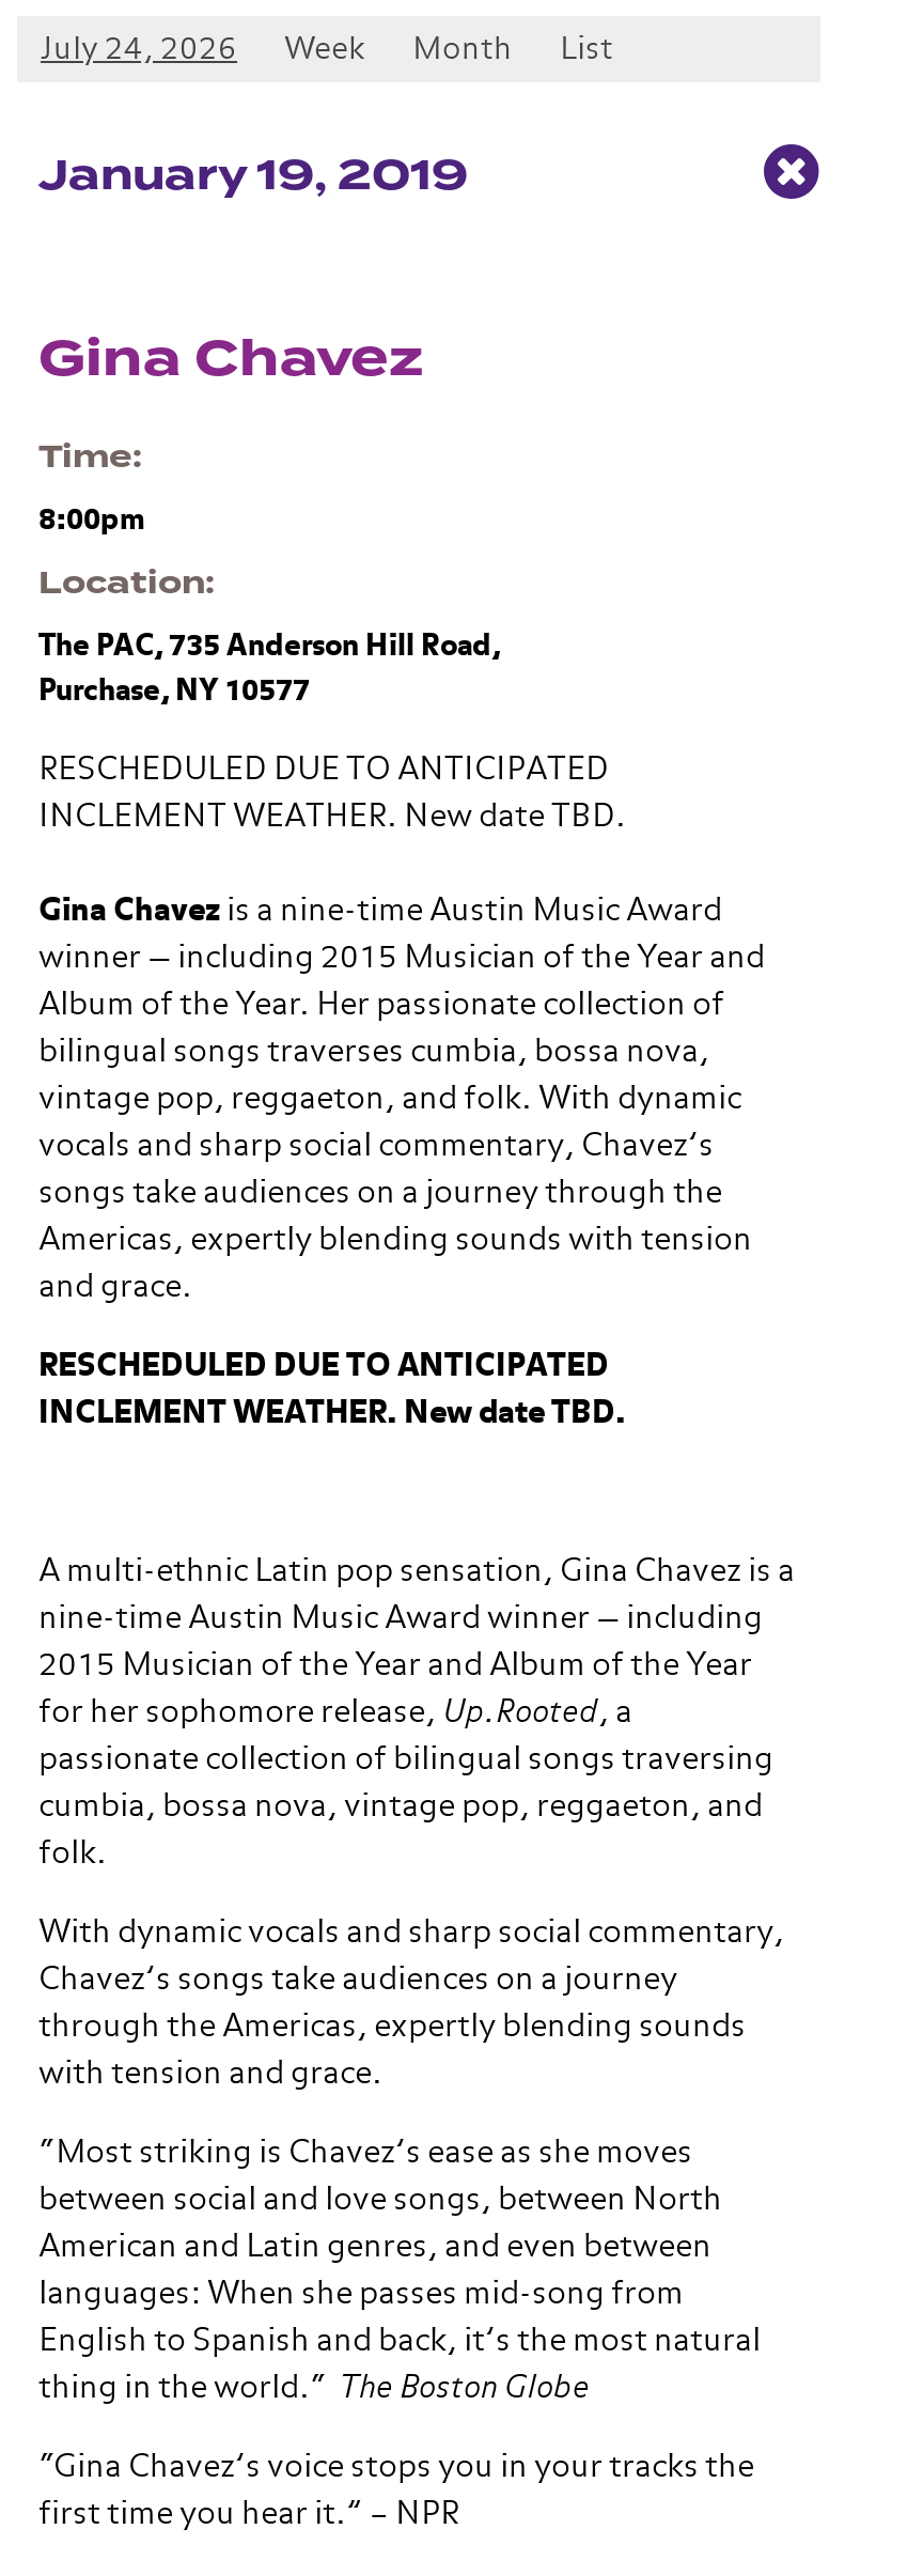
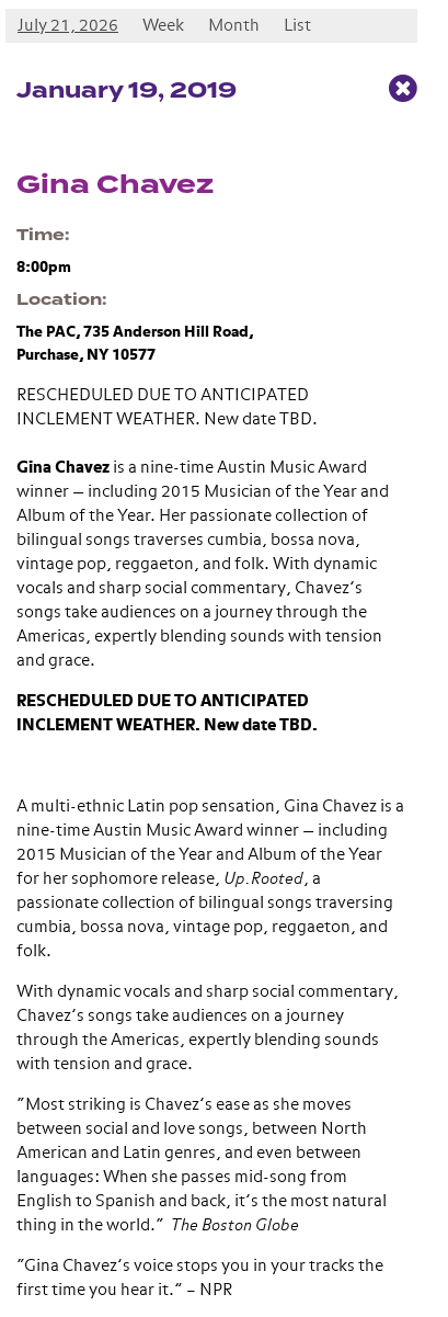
[41,35,613,65] July 24, 2026 Week Month List -> [18,19,311,34] July 21, 2026 Week Month List

